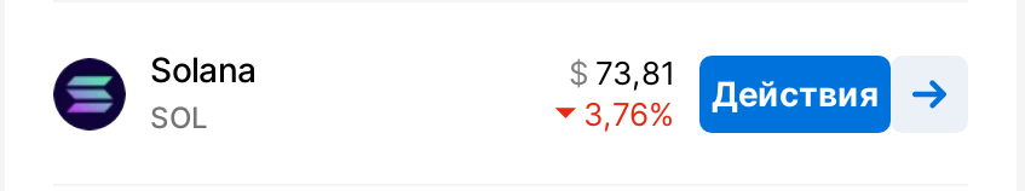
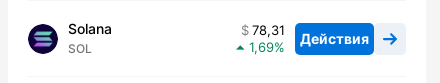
[595,54,879,113] 73,81 Действия -> [252,22,369,47] 78,31 Действия
[583,95,649,134] 3,76 -> [249,39,274,55] 1,69

